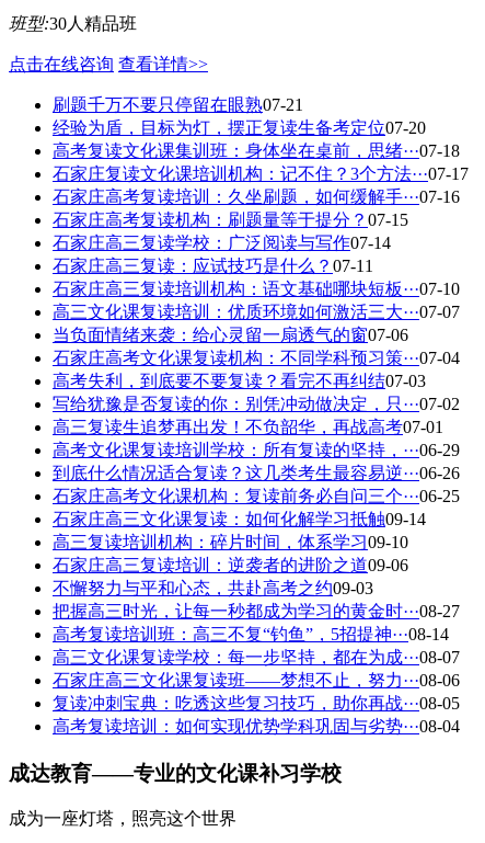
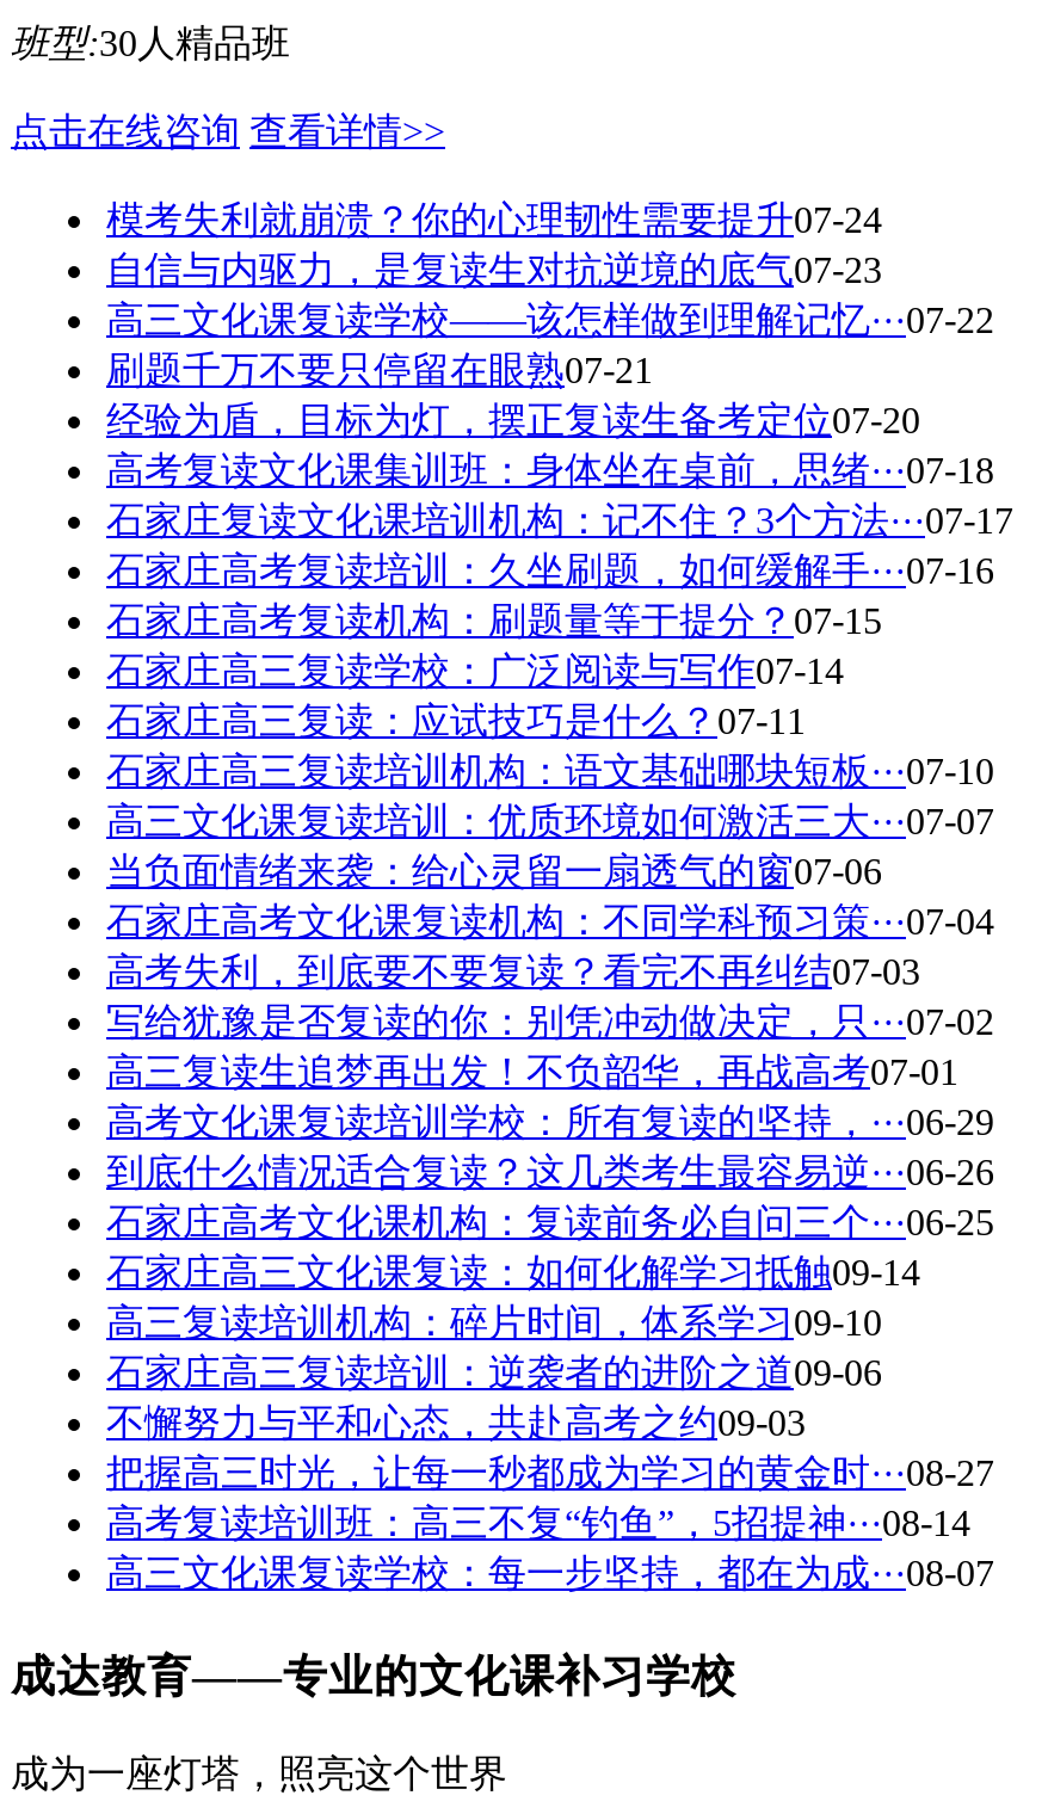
none -> [106,199,994,340] 模考失利就崩溃？你的心理韧性需要提升07-24 | 自信与内驱力，是复读生对抗逆境的底气07-23 | 高三文化课复读学校——该怎样做到理解记忆··· 07-22
moved [53,95,469,667] -> [106,350,1013,1593]: 刷题千万不要只停留在眼熟07-21 | 经验为盾，目标为灯，摆正复读生备考定位07-20 | 高考复读文化课集训班：身体坐在桌前，思绪··· 07-18 | ... | 高考复读培训班：高三不复“钓鱼”，5招提神··· 08-14 | 高三文化课复读学校：每一步坚持，都在为成··· 08-07
[53,671,460,736] 石家庄高三文化课复读班——梦想不止，努力··· 08-06 | 复读冲刺宝典：吃透这些复习技巧，助你再战··· 08-05 | 高考复读培训：如何实现优势学科巩固与劣势··· 08-04 -> none

